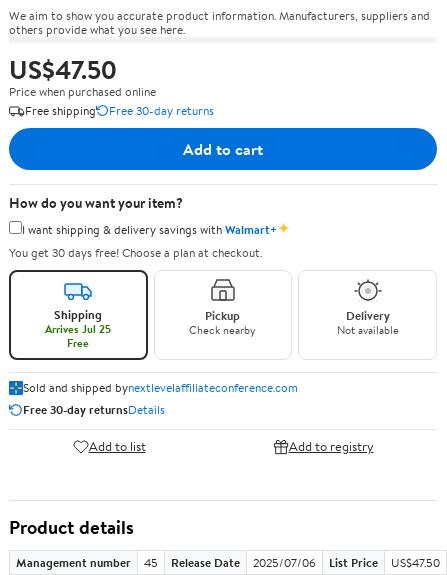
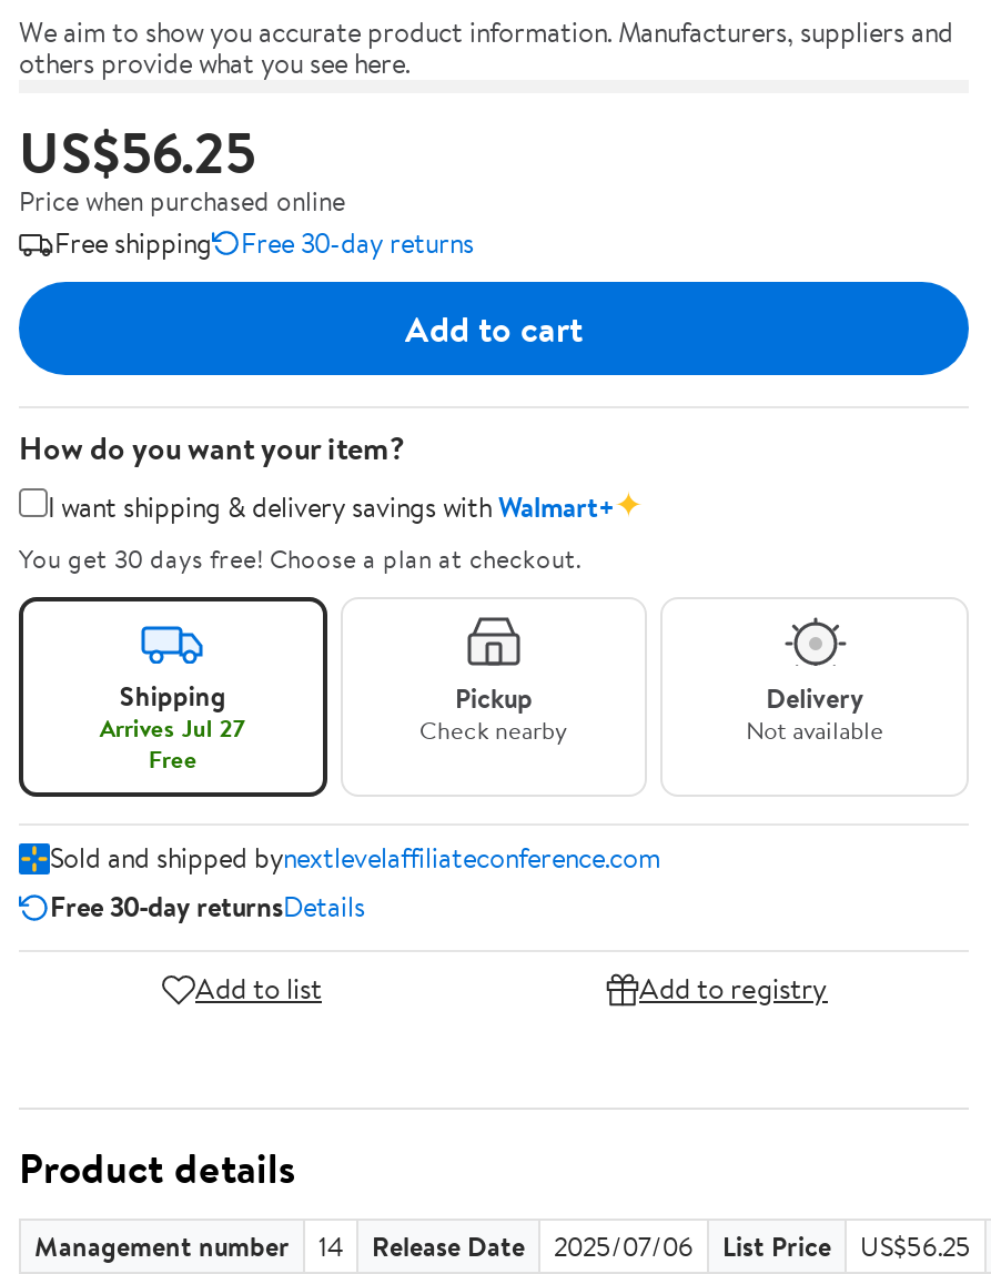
[9,52,117,87] US$47.50 -> [19,113,256,191] US$56.25
[45,321,111,337] Arrives Jul 25 -> [99,710,246,746] Arrives Jul 27
[144,554,158,571] 45 -> [318,1227,343,1265] 14
[391,554,440,571] US$47.50 -> [860,1227,971,1265] US$56.25

